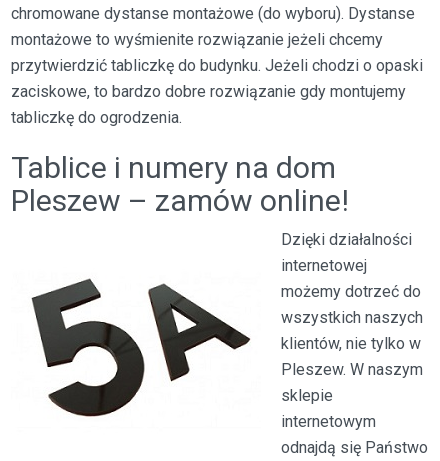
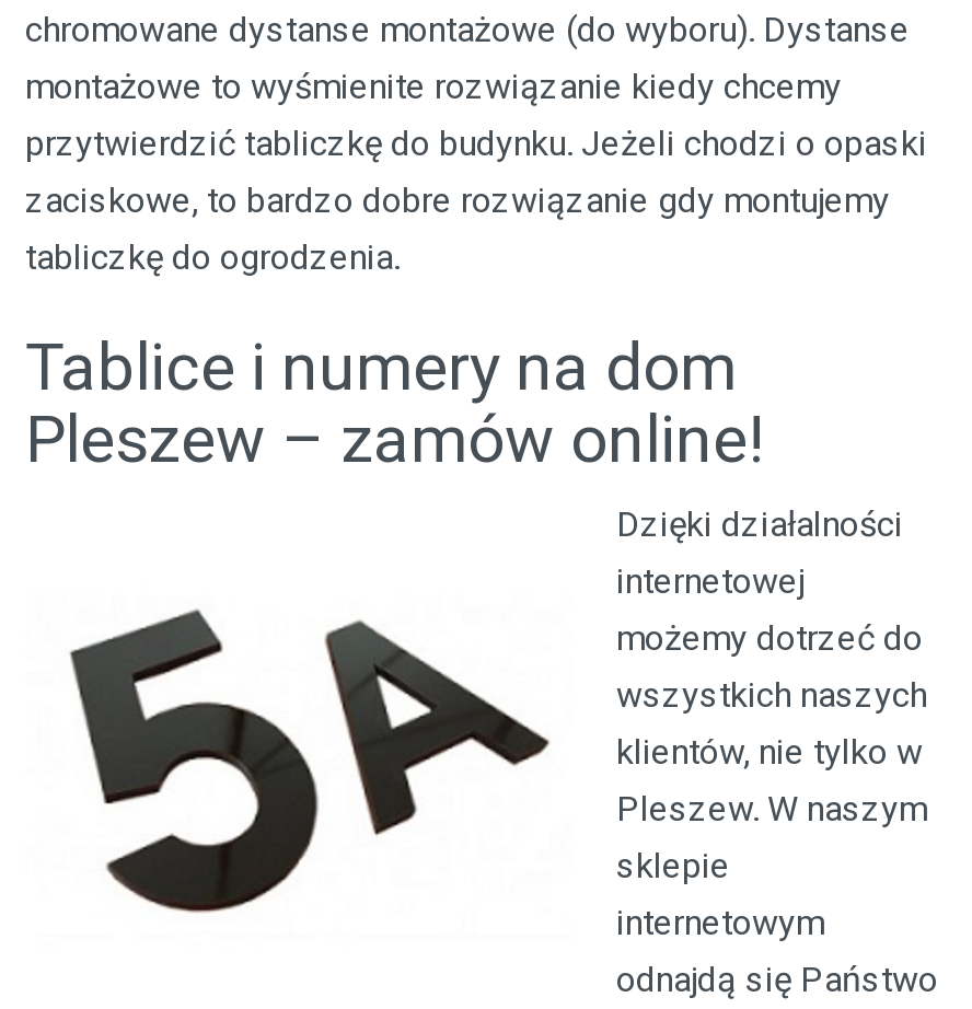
[11,30,383,49] montażowe to wyśmienite rozwiązanie jeżeli chcemy -> [25,66,842,107] montażowe to wyśmienite rozwiązanie kiedy chcemy

